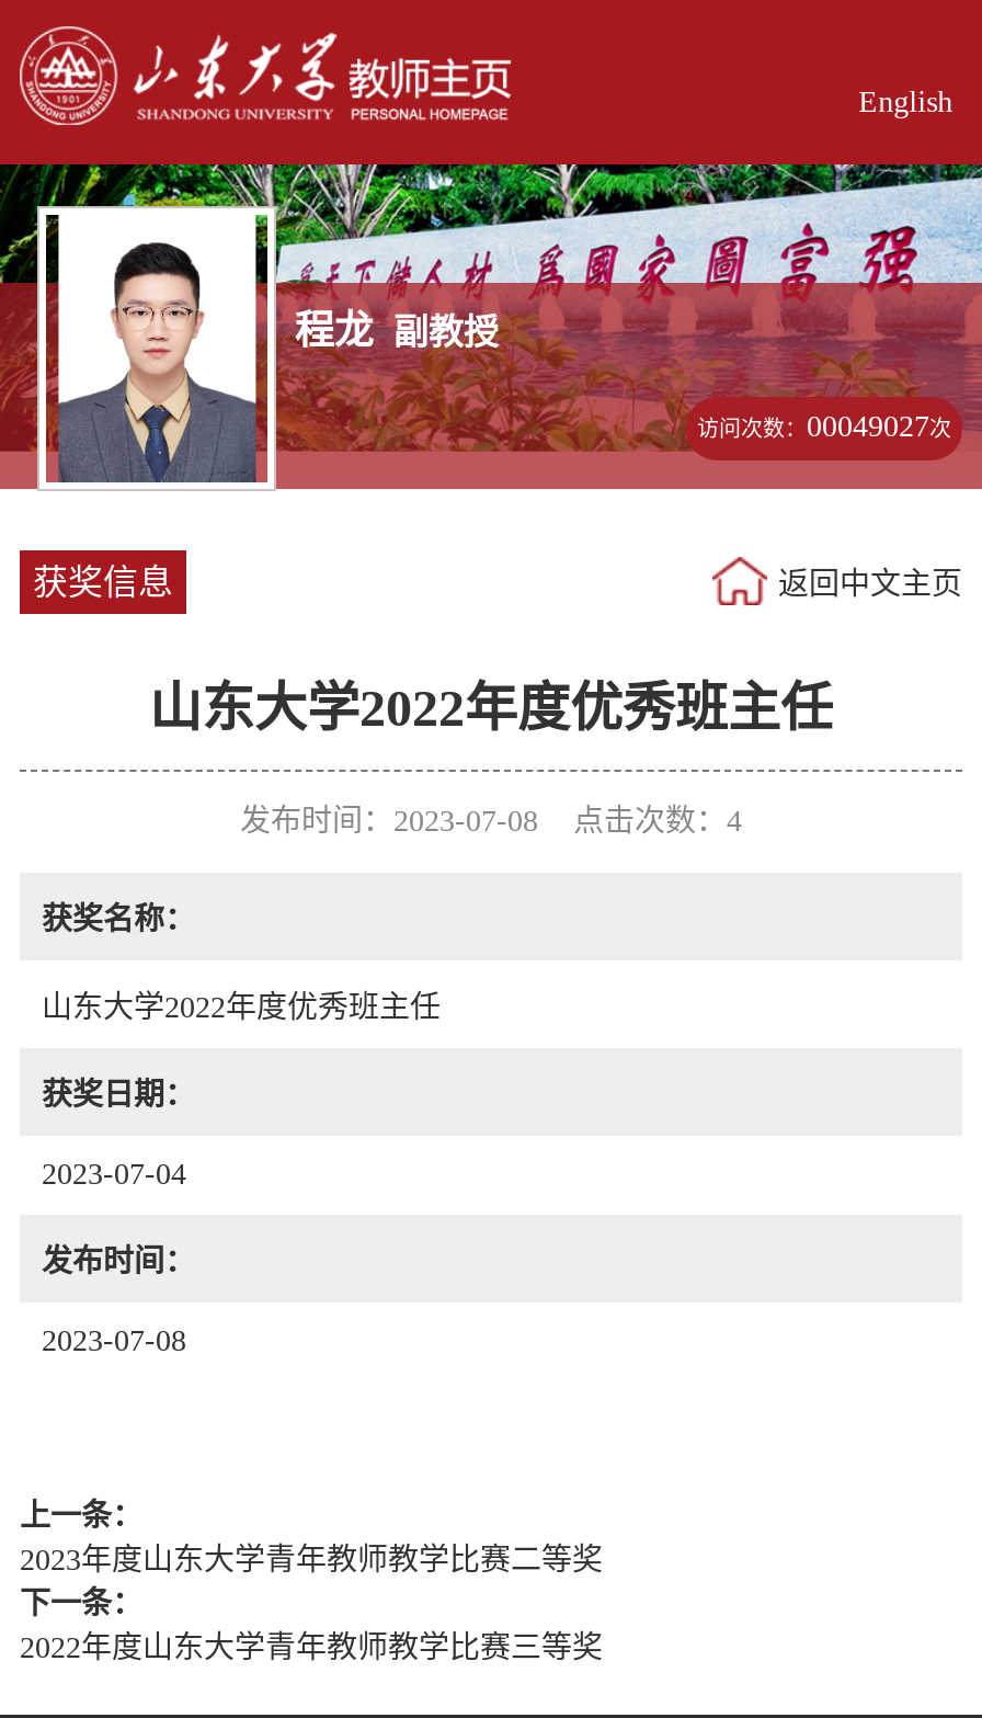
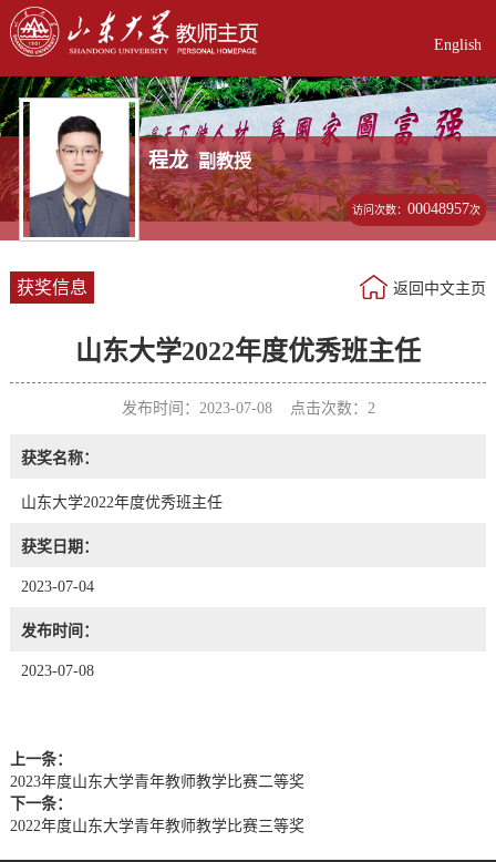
[697,410,951,443] 访问次数：00049027次 -> [352,201,480,217] 访问次数：00048957次
[240,804,742,837] 发布时间：2023-07-08 点击次数：4 -> [121,400,375,416] 发布时间：2023-07-08 点击次数：2

